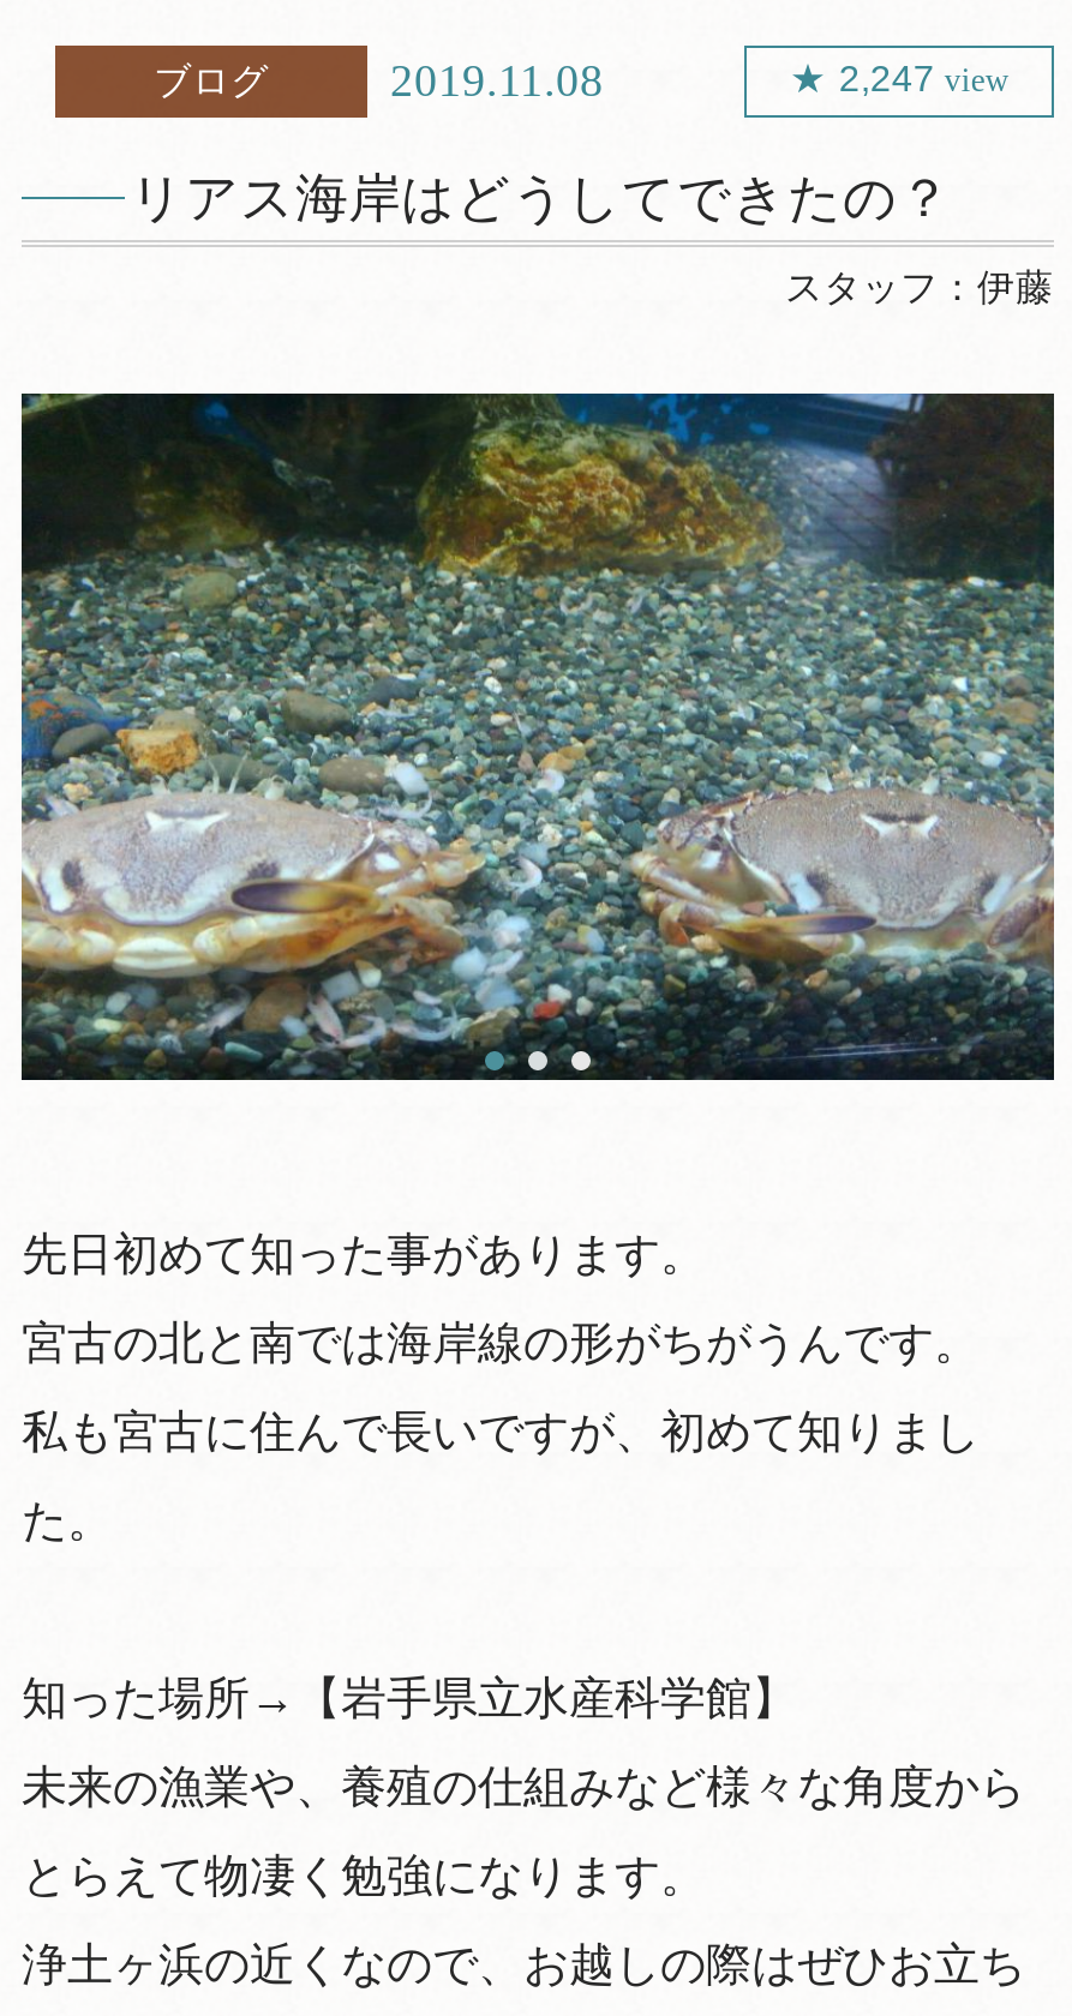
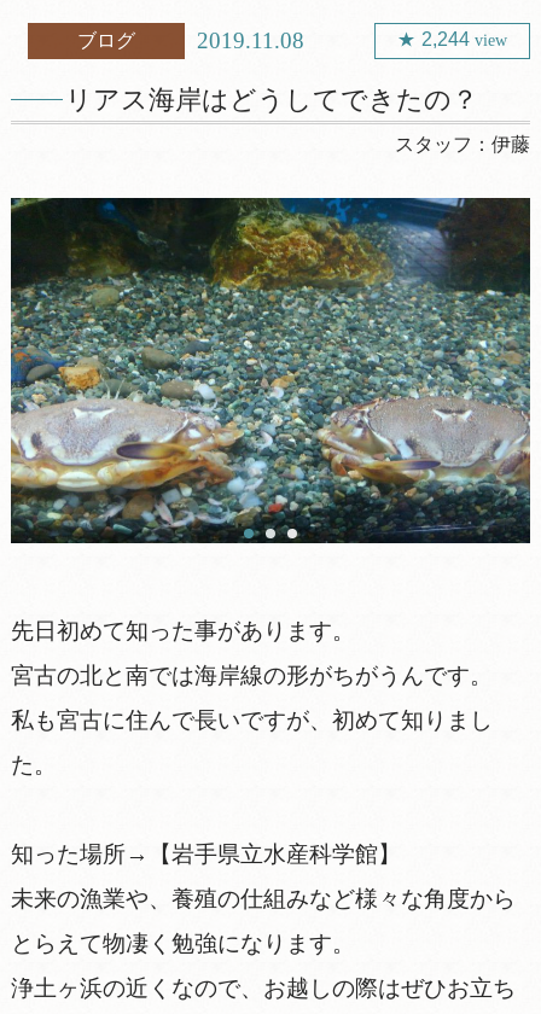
[839,58,1009,99] 2,247 view -> [422,29,508,50] 2,244 view

